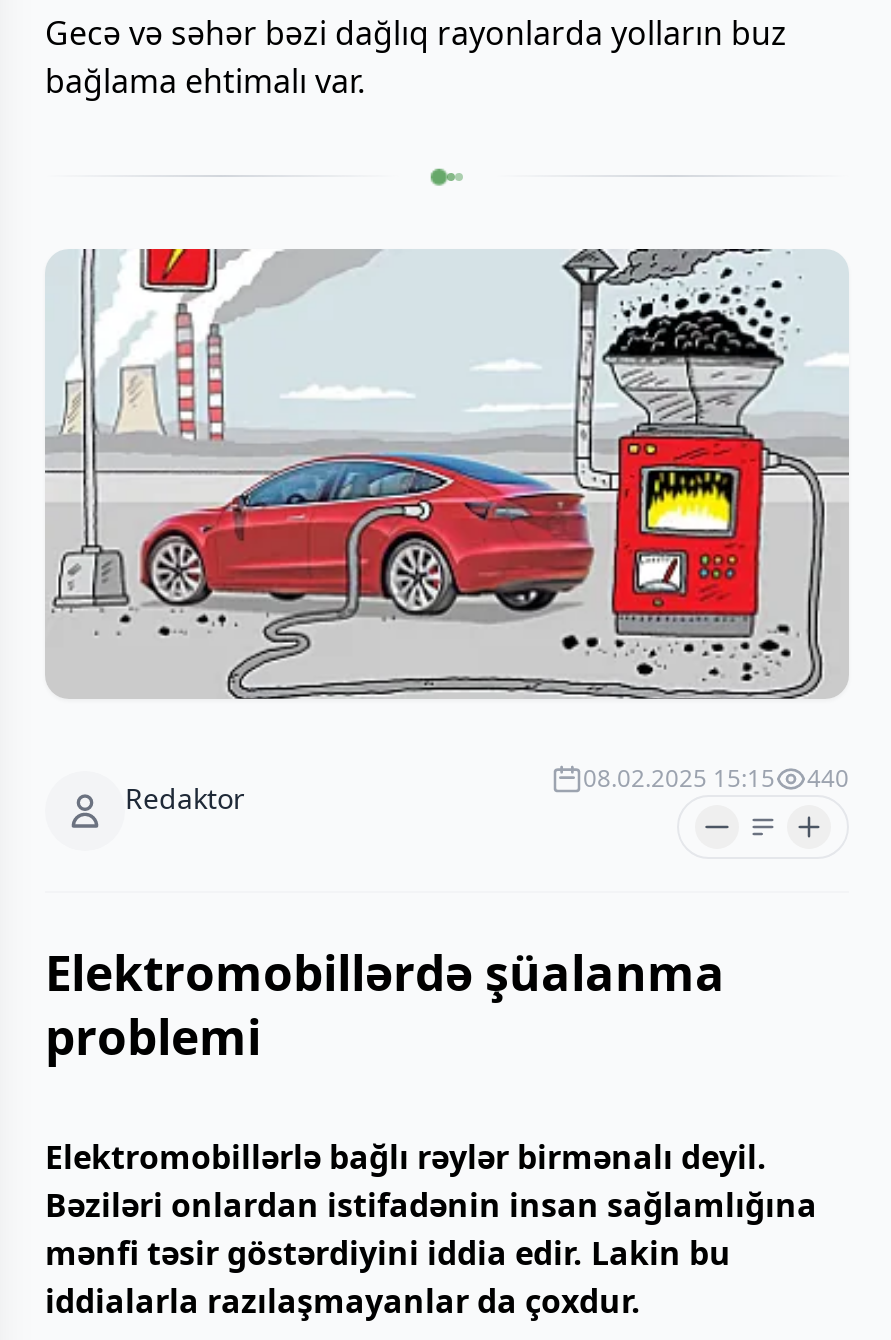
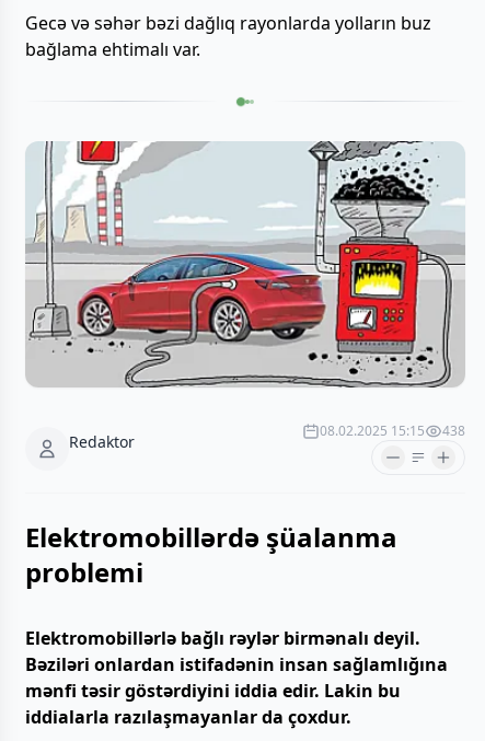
[583,762,849,796] 08.02.2025 15:15 440 -> [320,422,465,441] 08.02.2025 15:15 438

